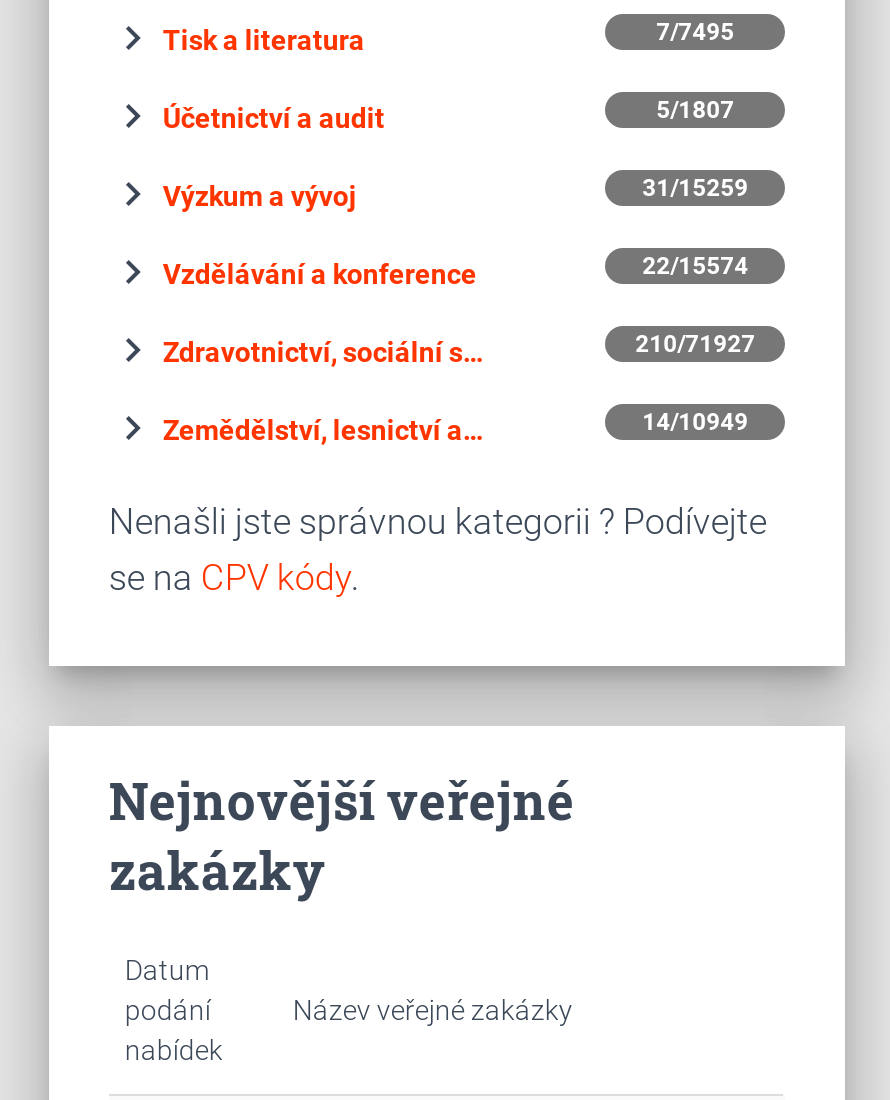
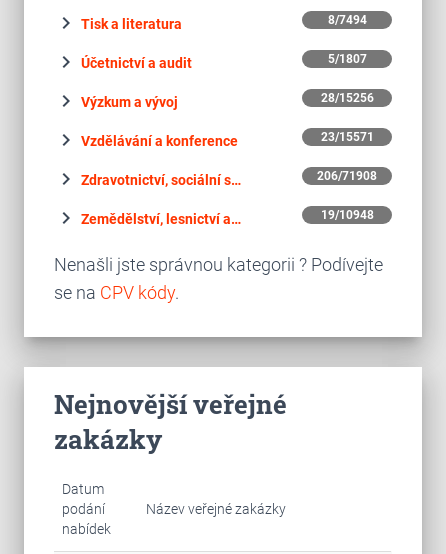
[656,18,734,46] 7/7495 -> [328,13,367,27] 8/7494
[642,174,748,202] 31/15259 -> [321,91,374,105] 28/15256
[642,252,748,280] 22/15574 -> [321,130,374,144] 23/15571
[635,330,755,358] 210/71927 -> [317,169,377,183] 206/71908
[642,408,748,436] 14/10949 -> [321,208,374,222] 19/10948

